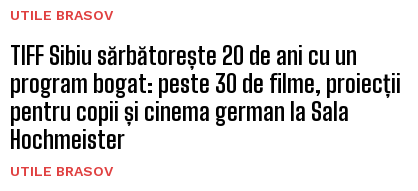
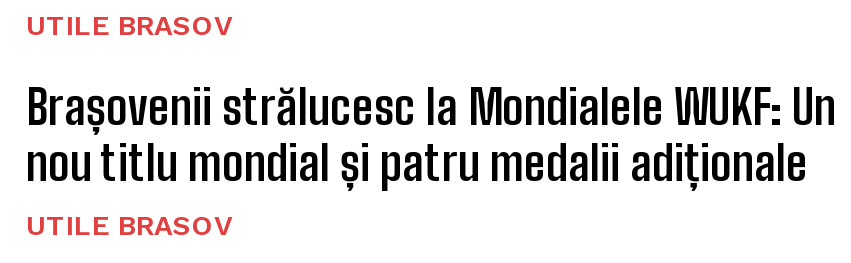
[10,41,401,154] TIFF Sibiu sărbătorește 20 de ani cu un | program bogat: peste 30 de filme, proiecții | pentru copii și cinema german la Sala | Hochmeister -> [26,77,836,191] Brașovenii strălucesc la Mondialele WUKF: Un | nou titlu mondial și patru medalii adiționale

